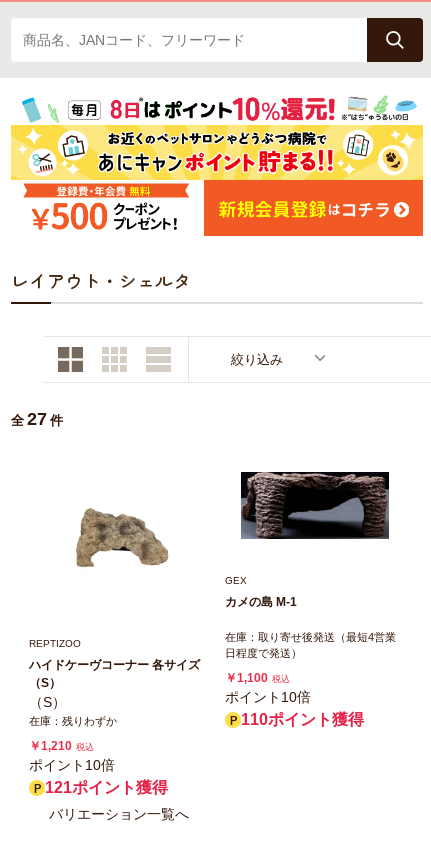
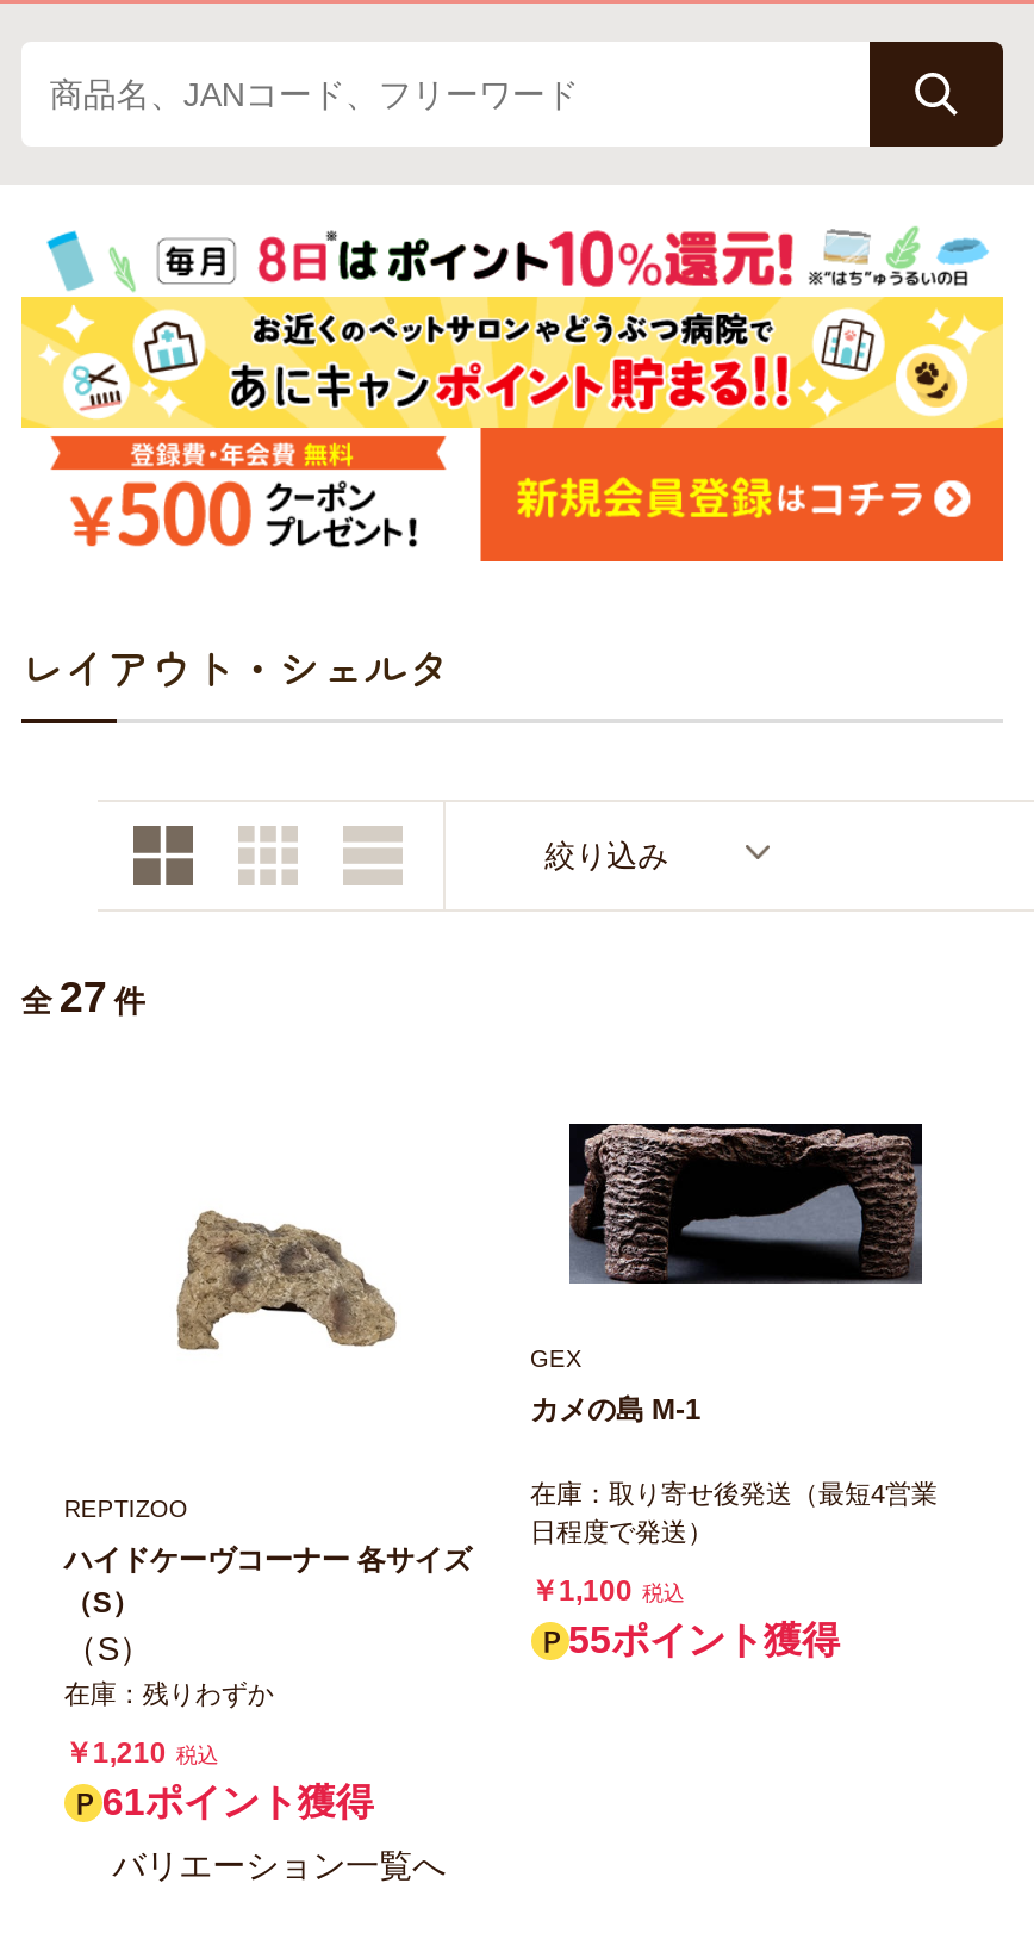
[224,688,363,727] ポイント10倍 | 110ポイント獲得 -> [568,1618,840,1659] 55ポイント獲得
[29,757,168,796] ポイント10倍 | 121ポイント獲得 -> [102,1782,374,1823] 61ポイント獲得

